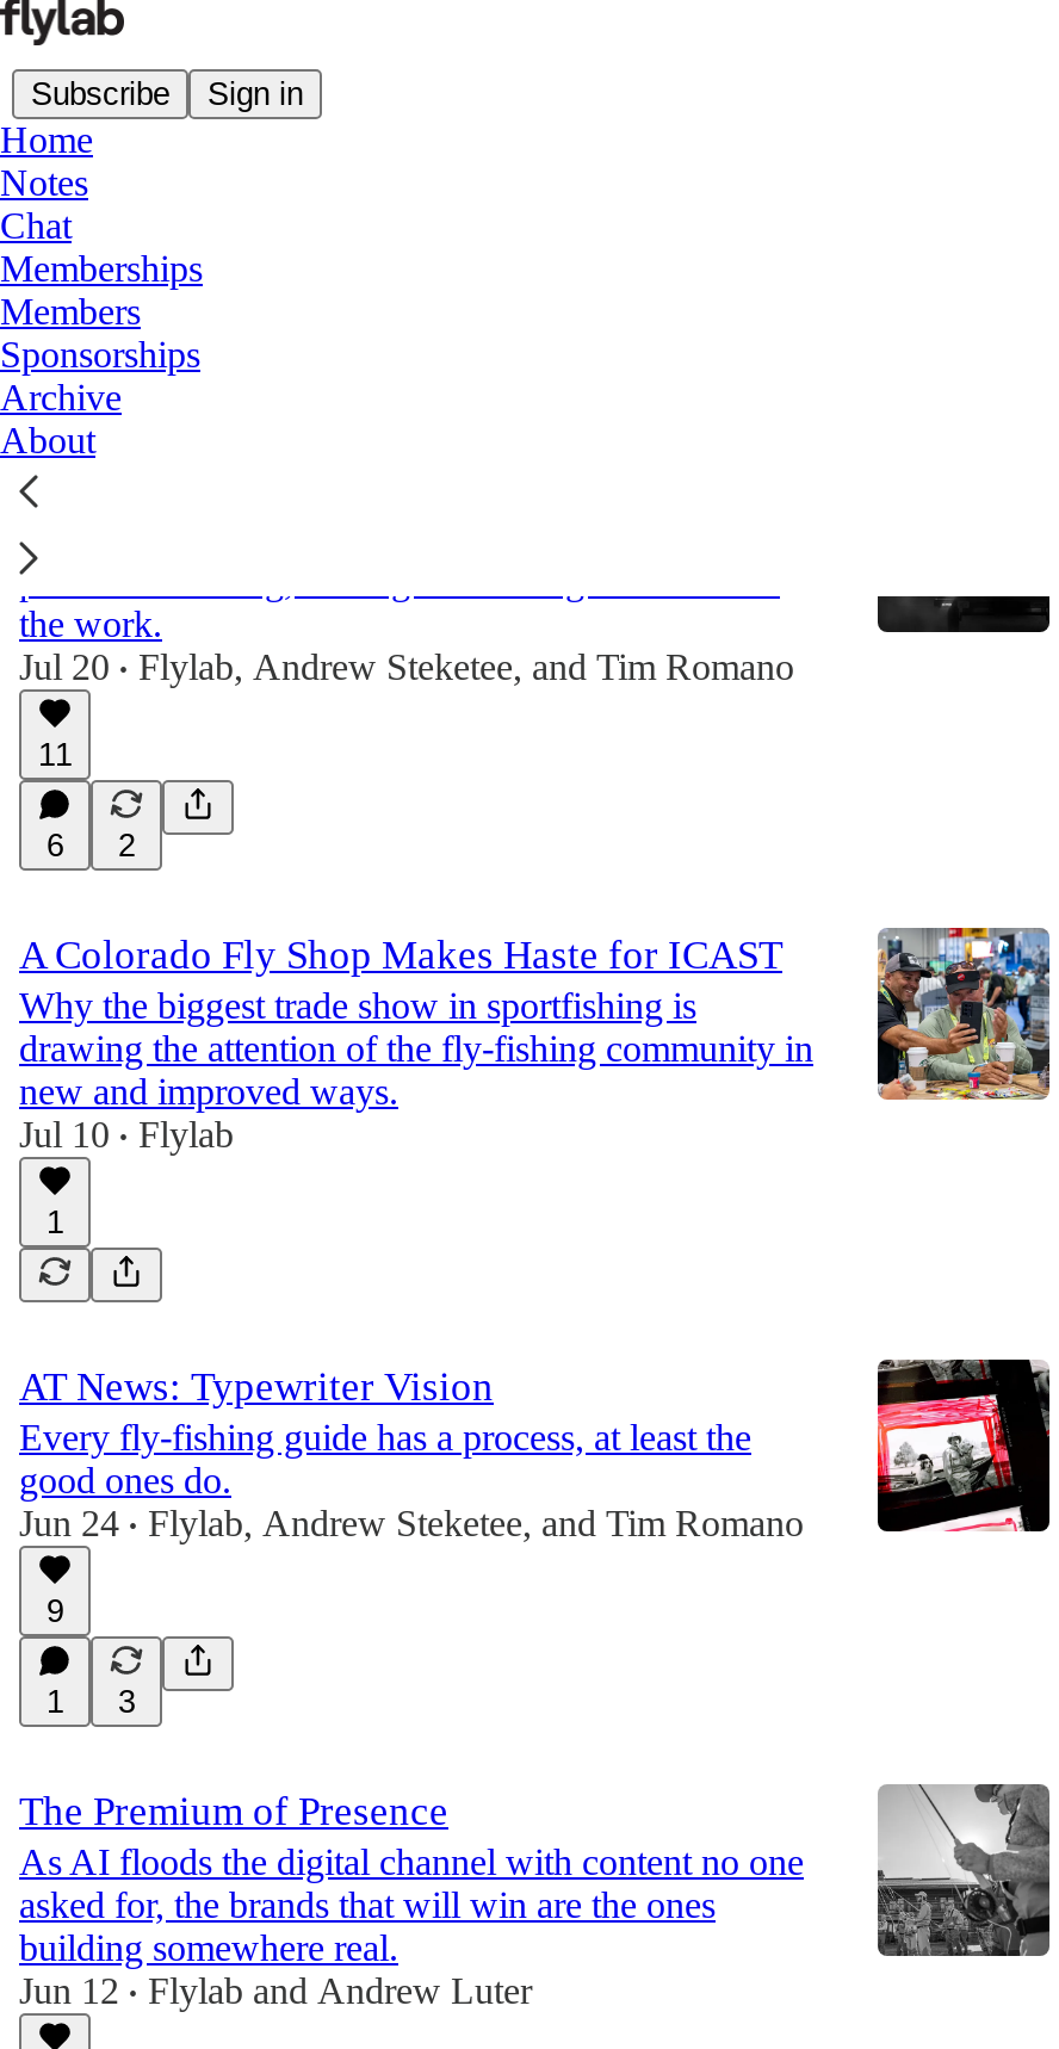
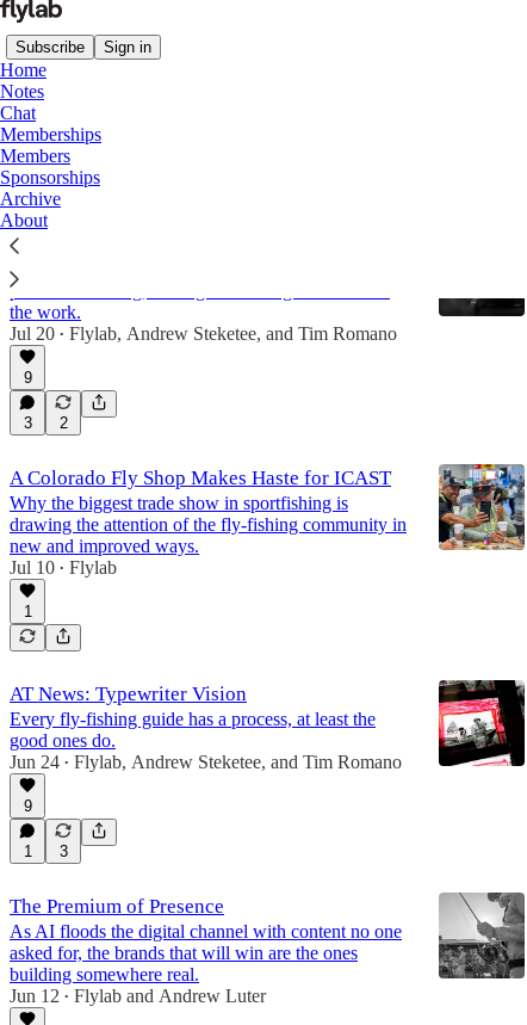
[38,737,72,773] 11 -> [23,369,32,386] 9
[47,827,135,863] 6 2 -> [23,414,67,432] 3 2

